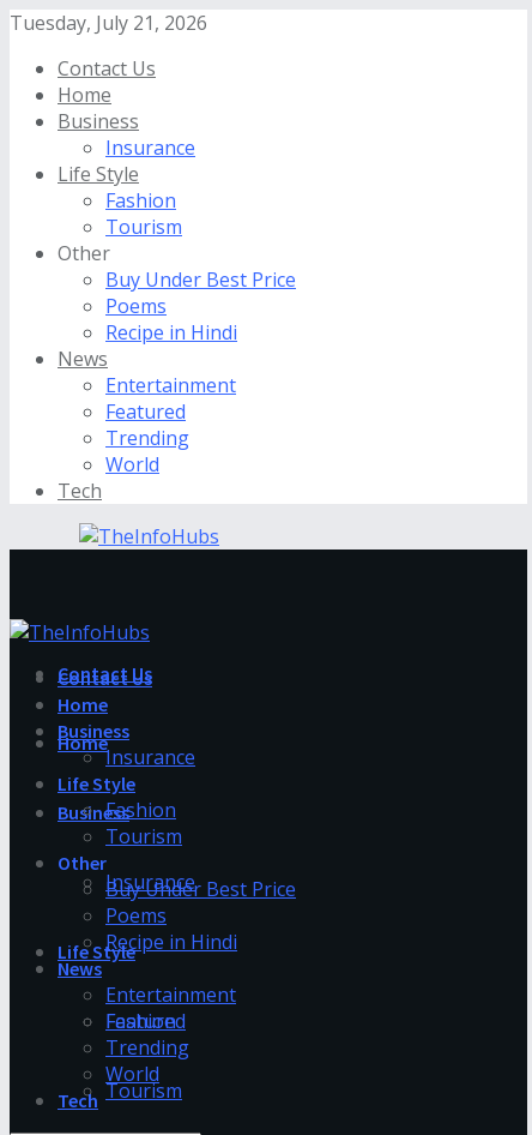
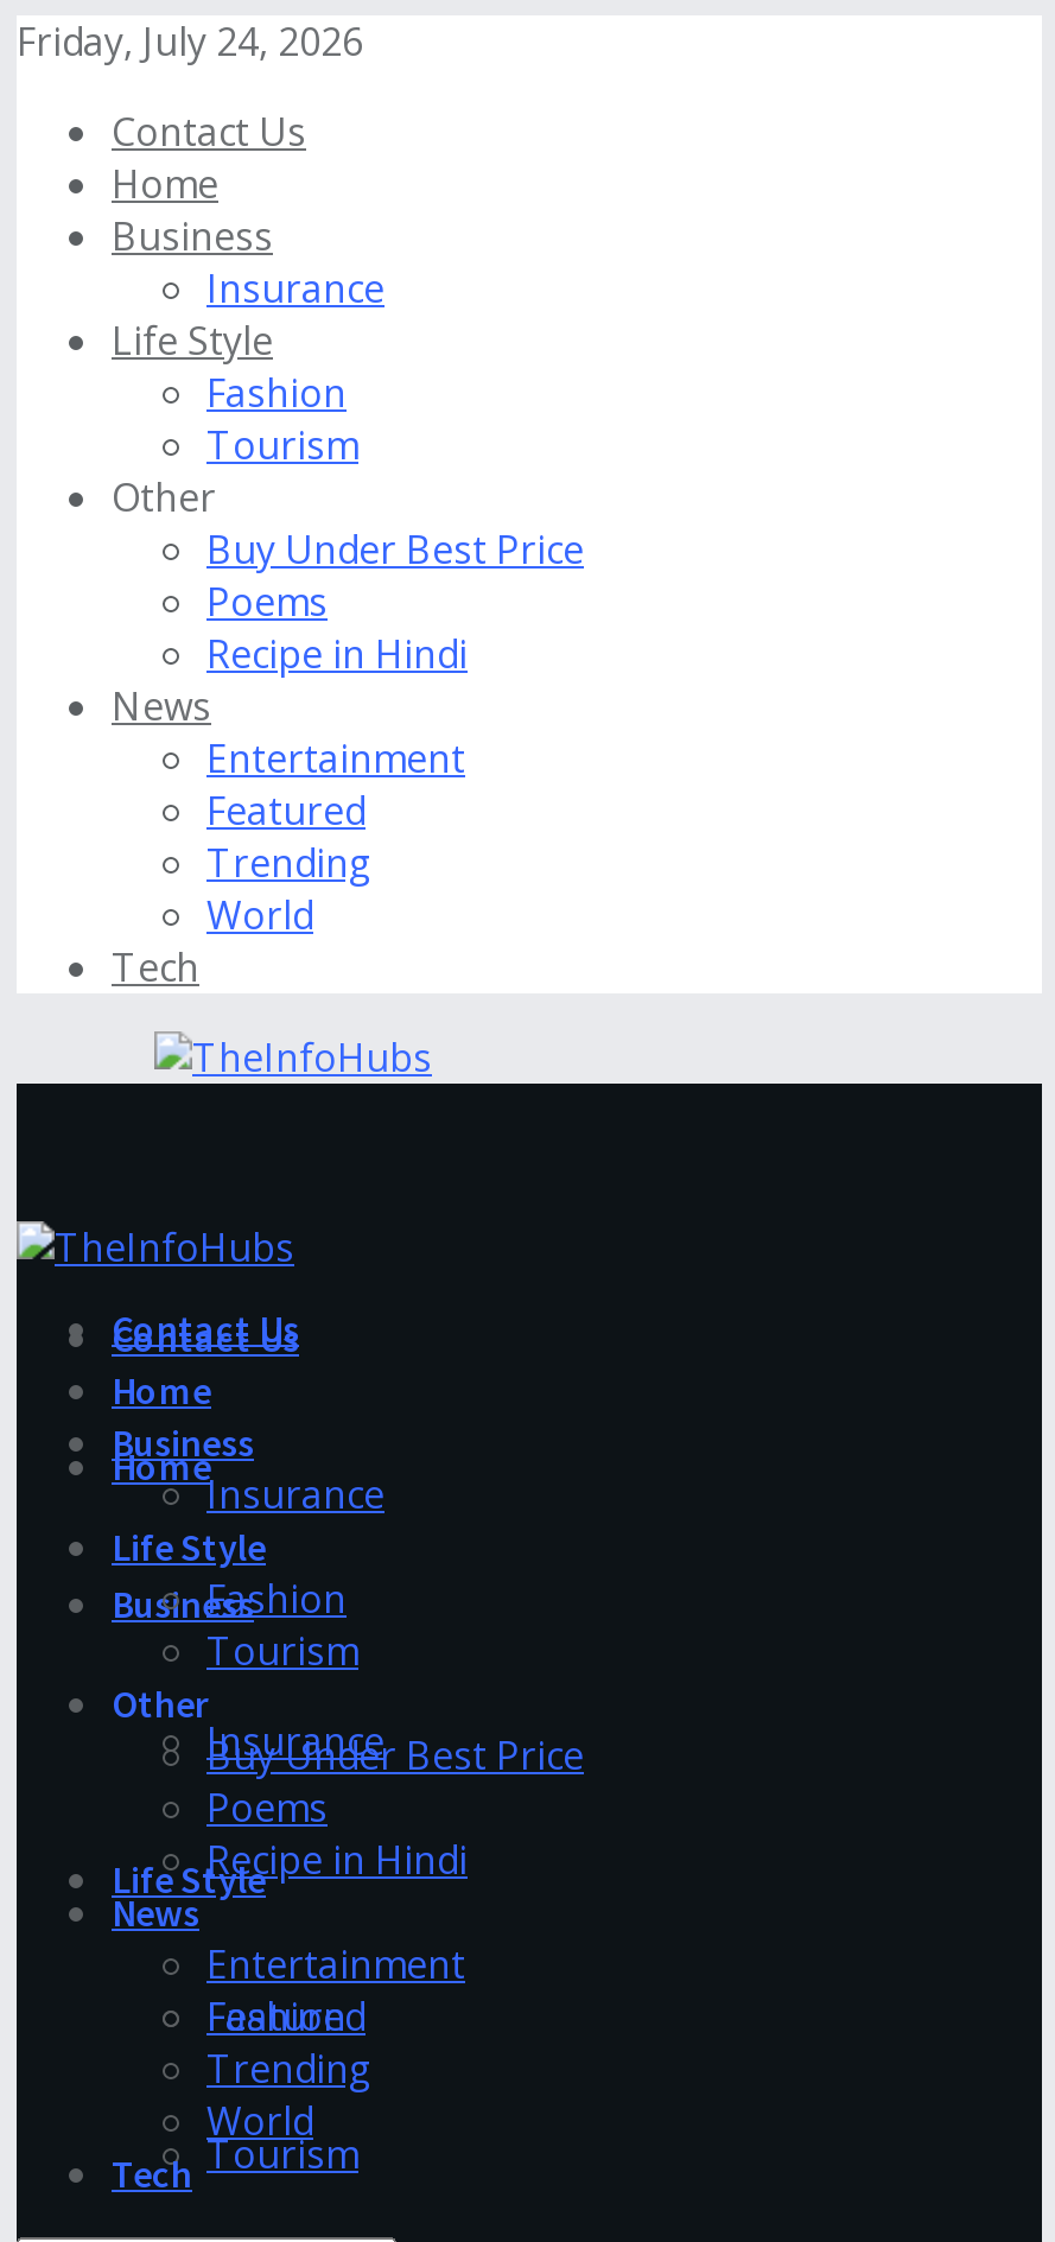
[10,10,207,36] Tuesday, July 21, 2026 -> [17,15,363,68] Friday, July 24, 2026

